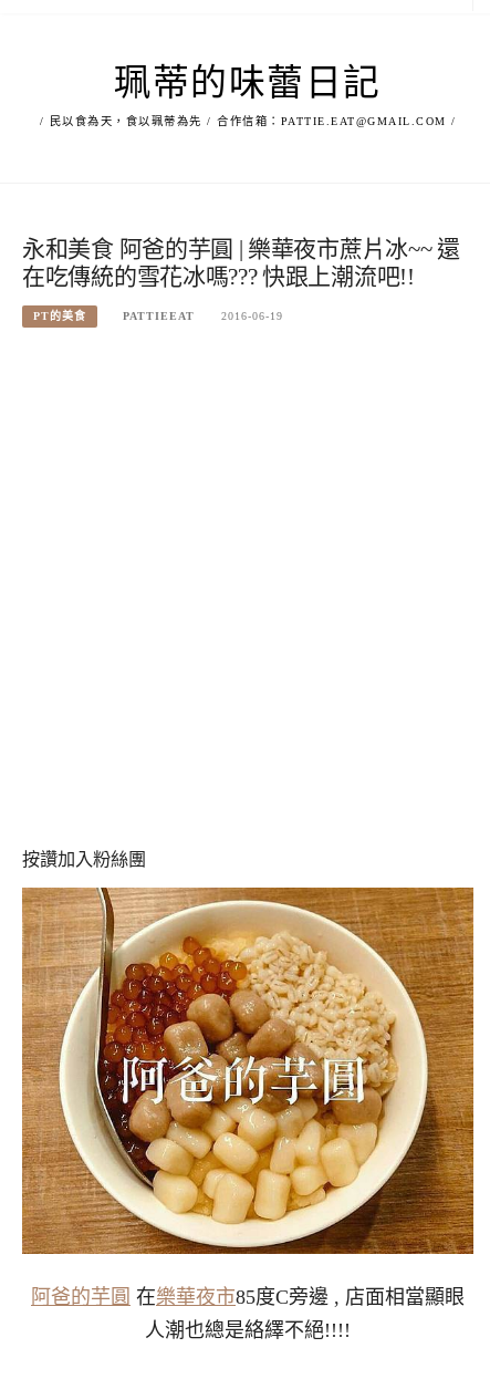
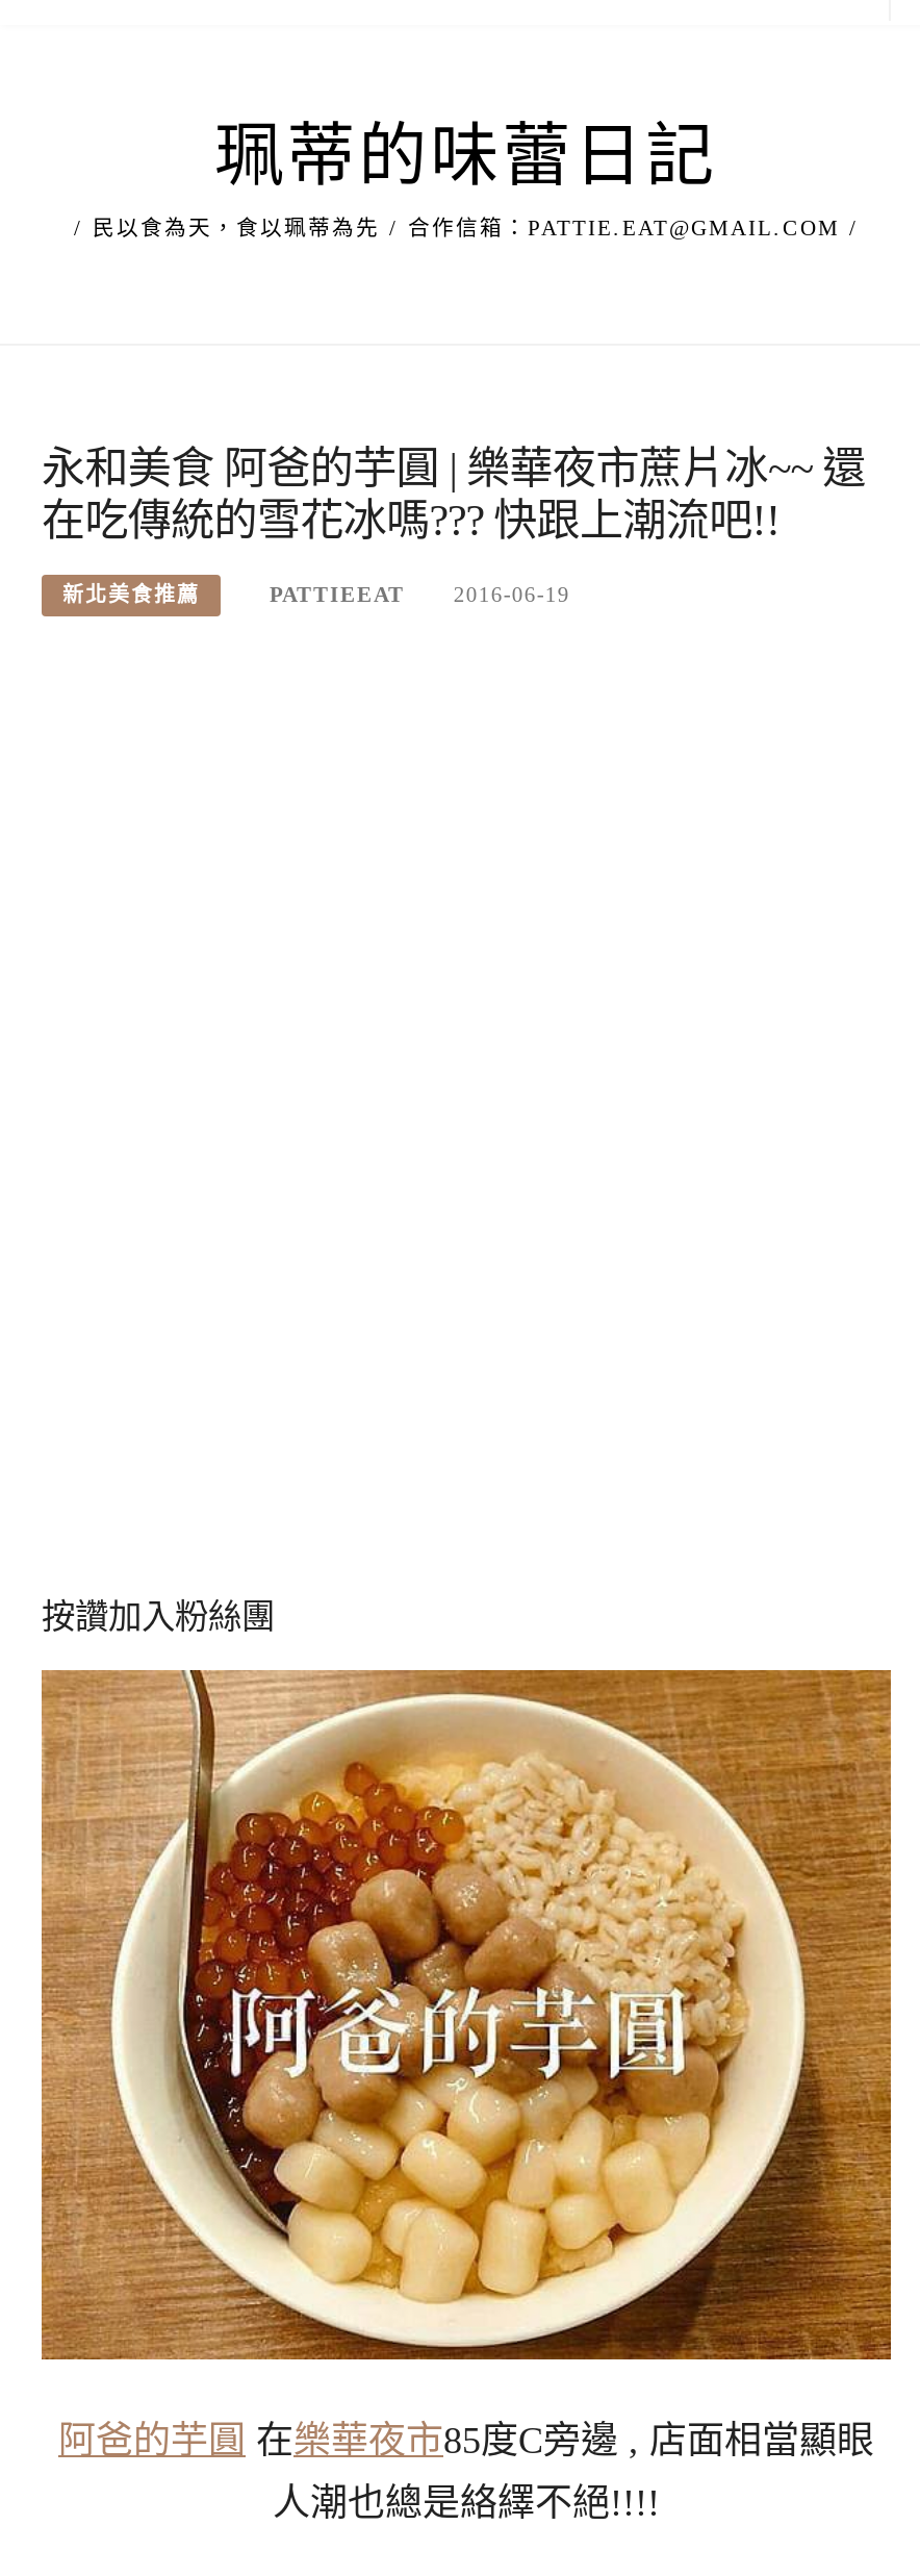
[33,310,86,322] PT的美食 -> [62,583,200,606] 新北美食推薦

